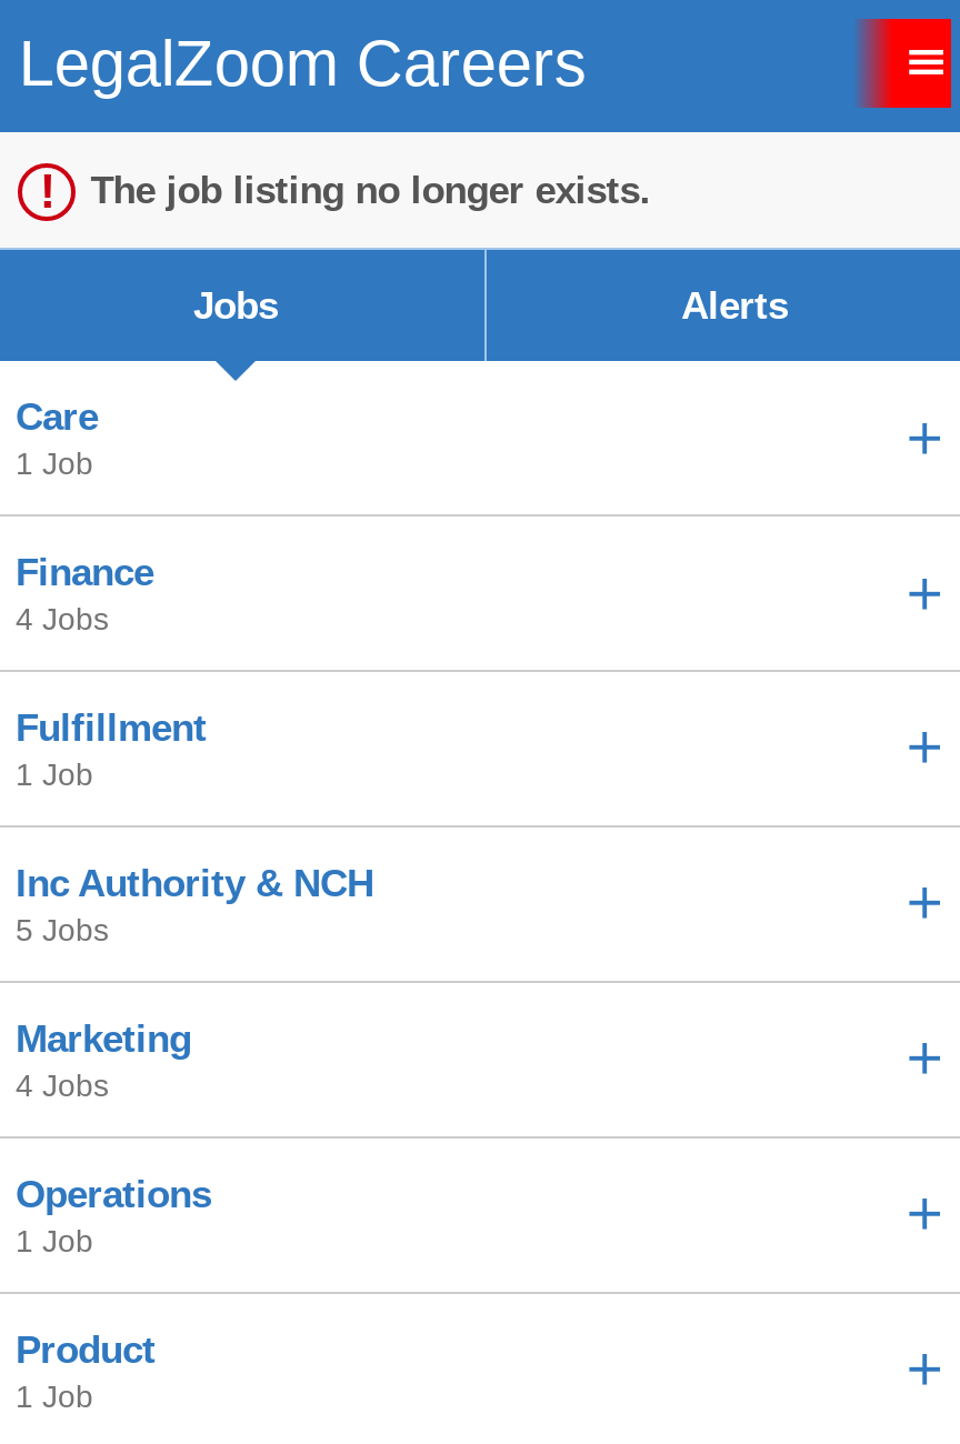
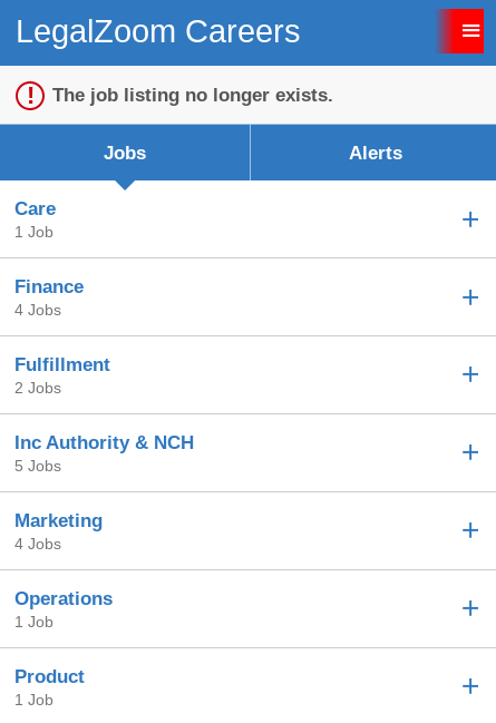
[16,757,93,792] 1 Job -> [14,379,61,397] 2 Jobs

